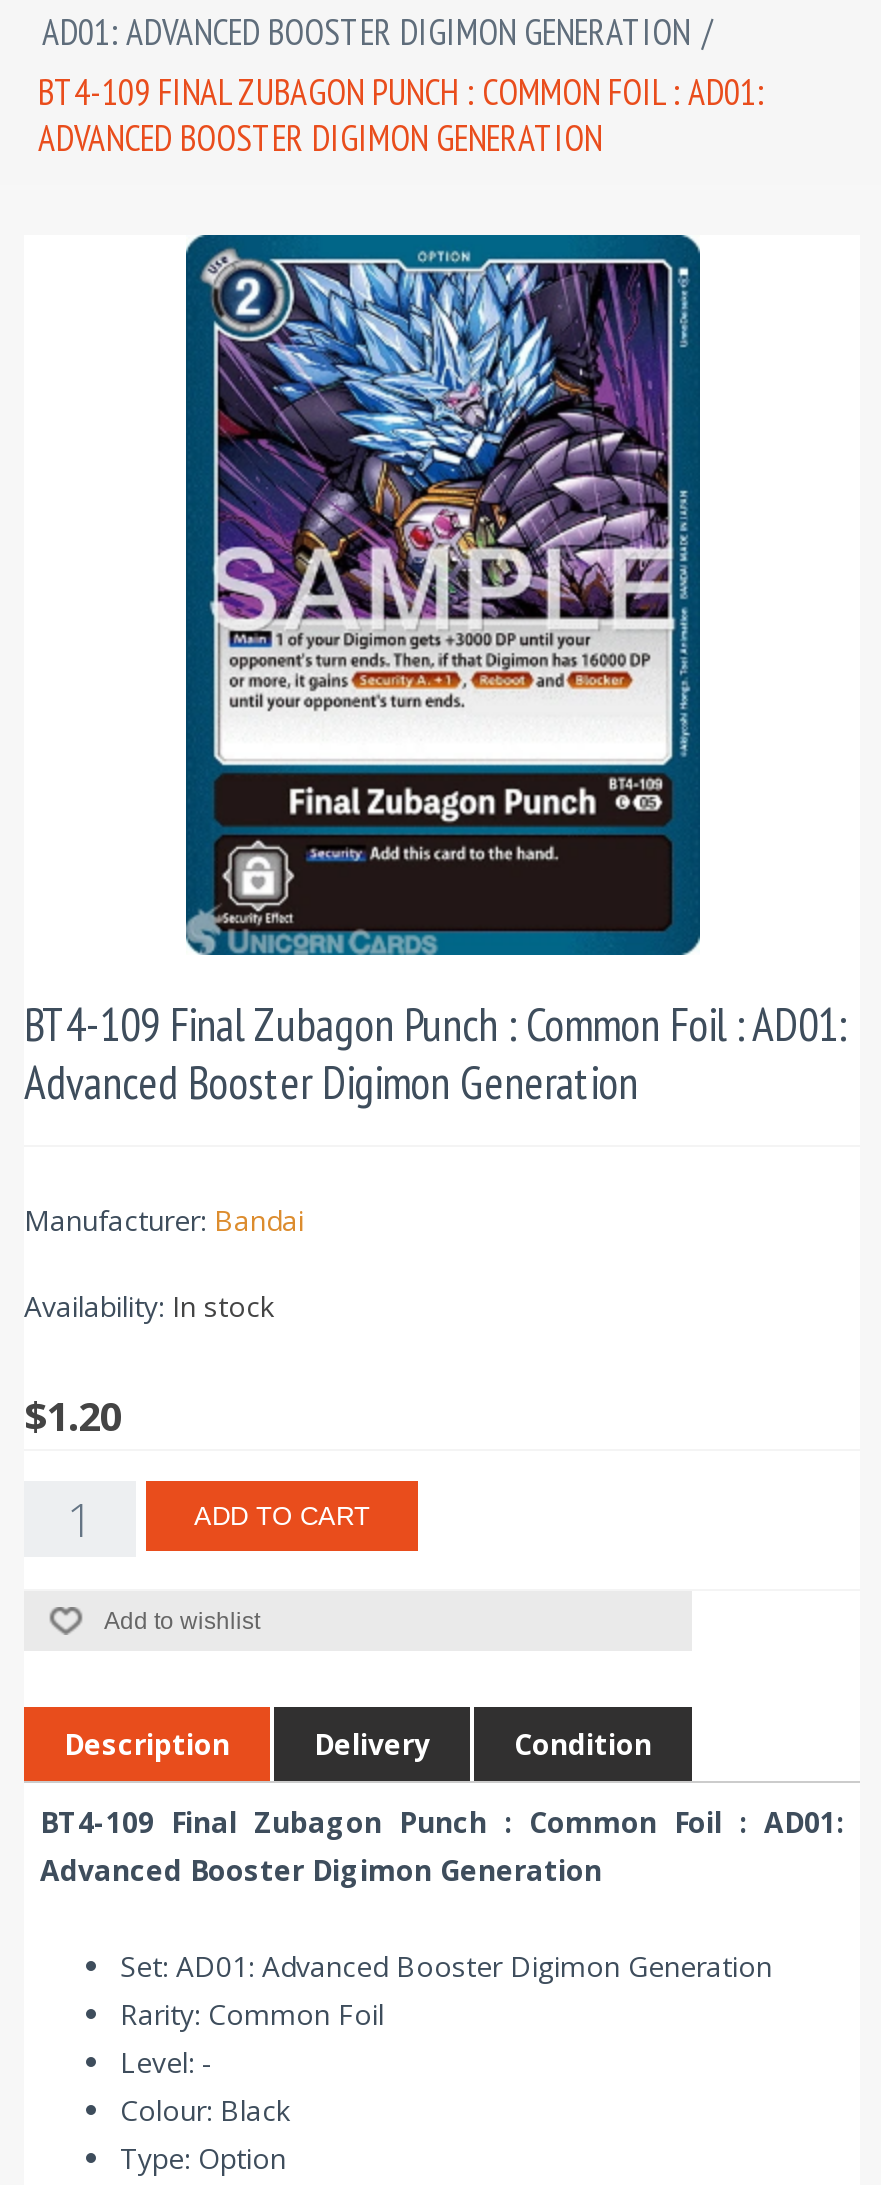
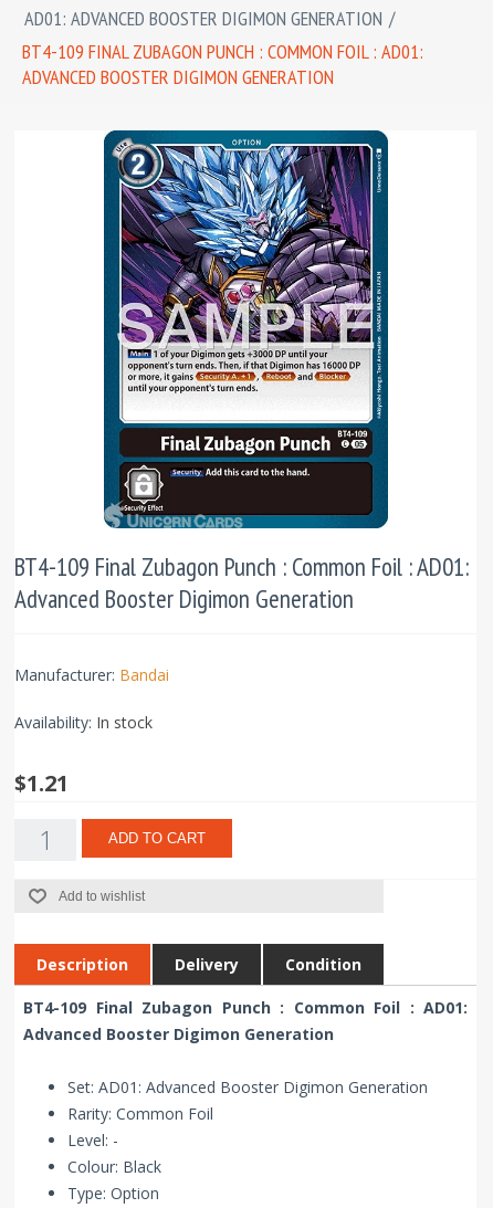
[24,1389,122,1443] $1.20 -> [14,768,69,798] $1.21

